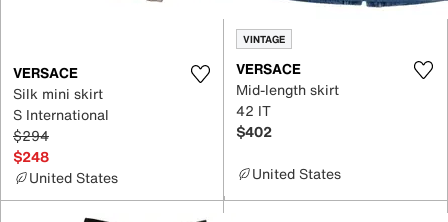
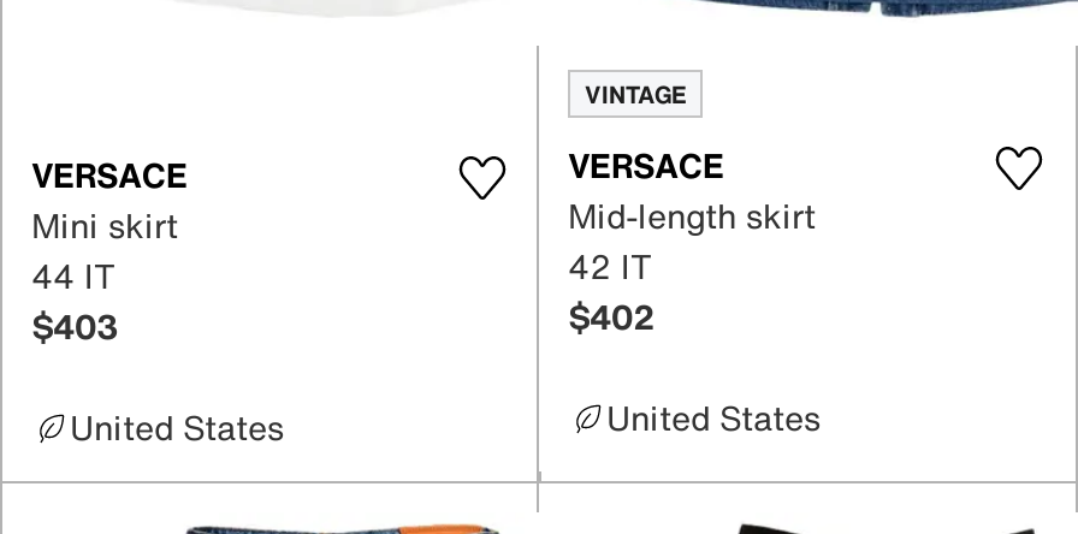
[13,83,113,167] Silk mini skirt | S International | $294 | $248 -> [31,200,178,351] Mini skirt | 44 IT | $403

